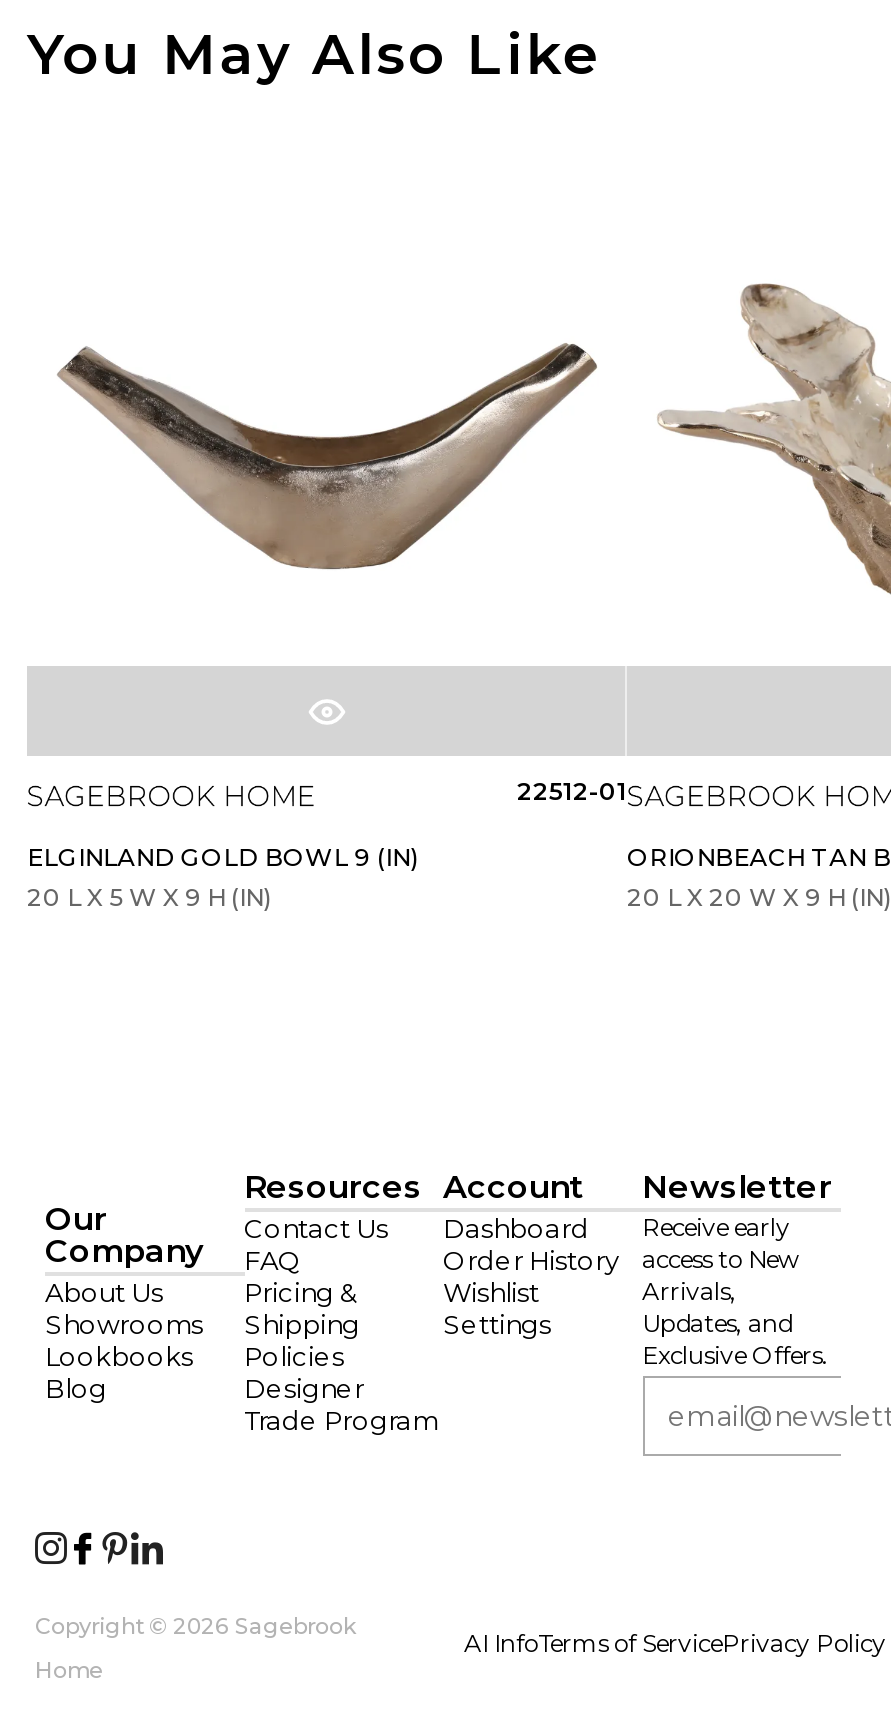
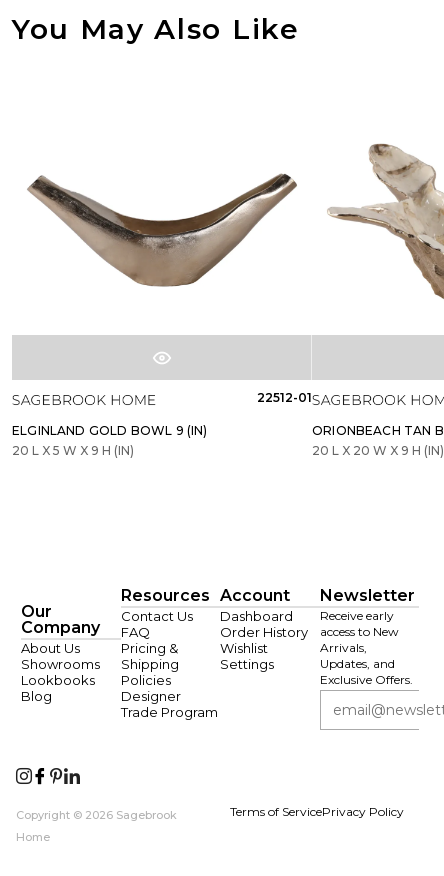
[464,1628,886,1658] AI InfoTerms of ServicePrivacy Policy -> [230,804,404,819] Terms of ServicePrivacy Policy

